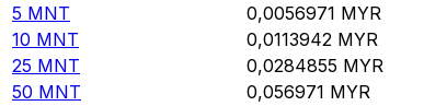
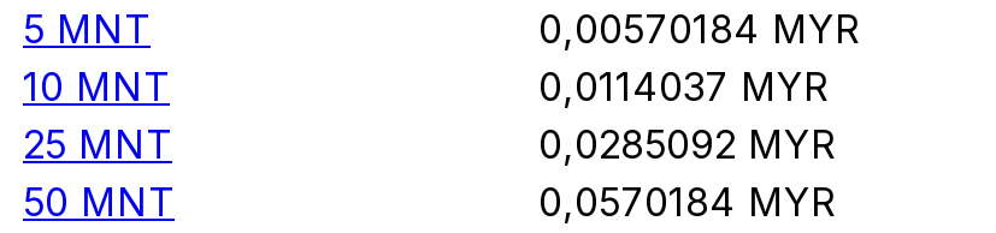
[247,3,381,24] 0,0056971 MYR -> [538,6,861,54] 0,00570184 MYR
[247,29,378,51] 0,0113942 MYR -> [538,63,830,111] 0,0114037 MYR
[247,55,383,77] 0,0284855 MYR -> [538,121,837,169] 0,0285092 MYR
[247,81,370,103] 0,056971 MYR -> [538,178,837,227] 0,0570184 MYR

